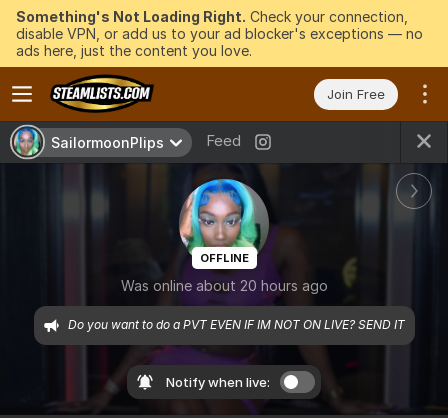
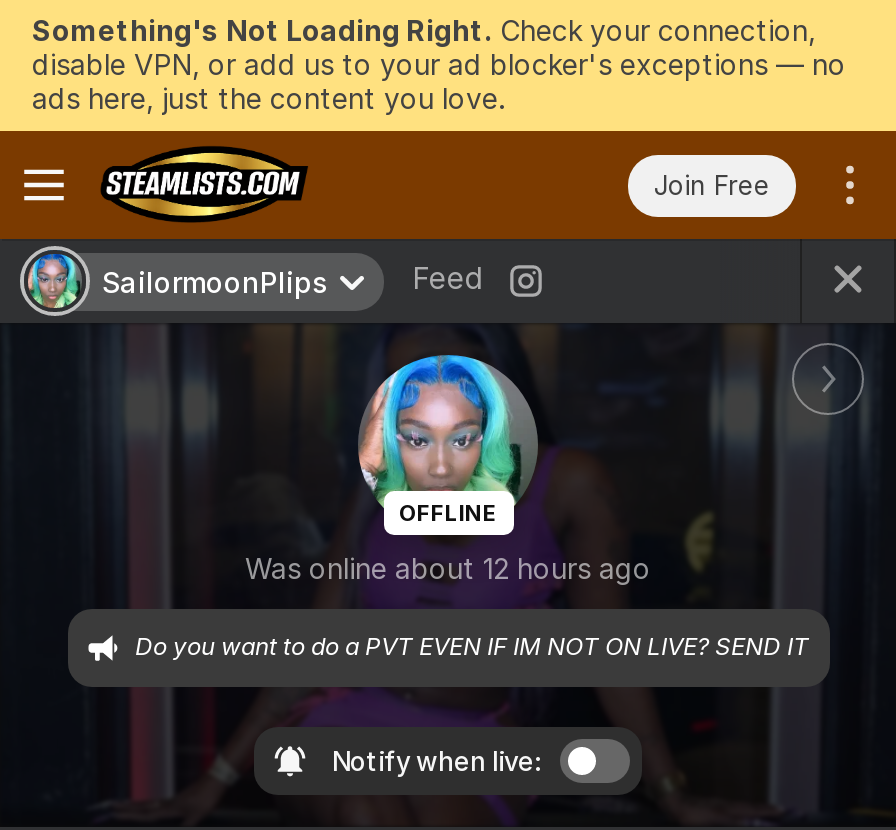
[120,277,327,294] Was online about 20 hours ago -> [245,552,651,586] Was online about 12 hours ago

